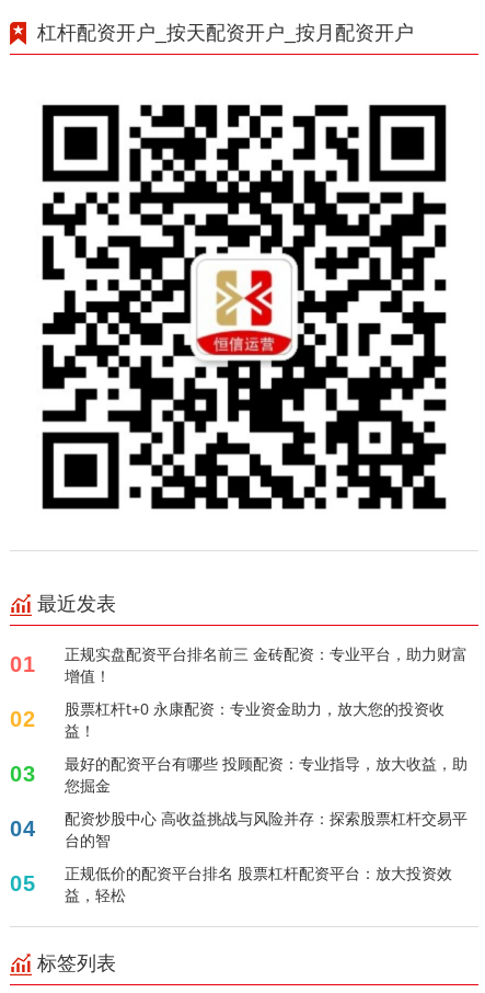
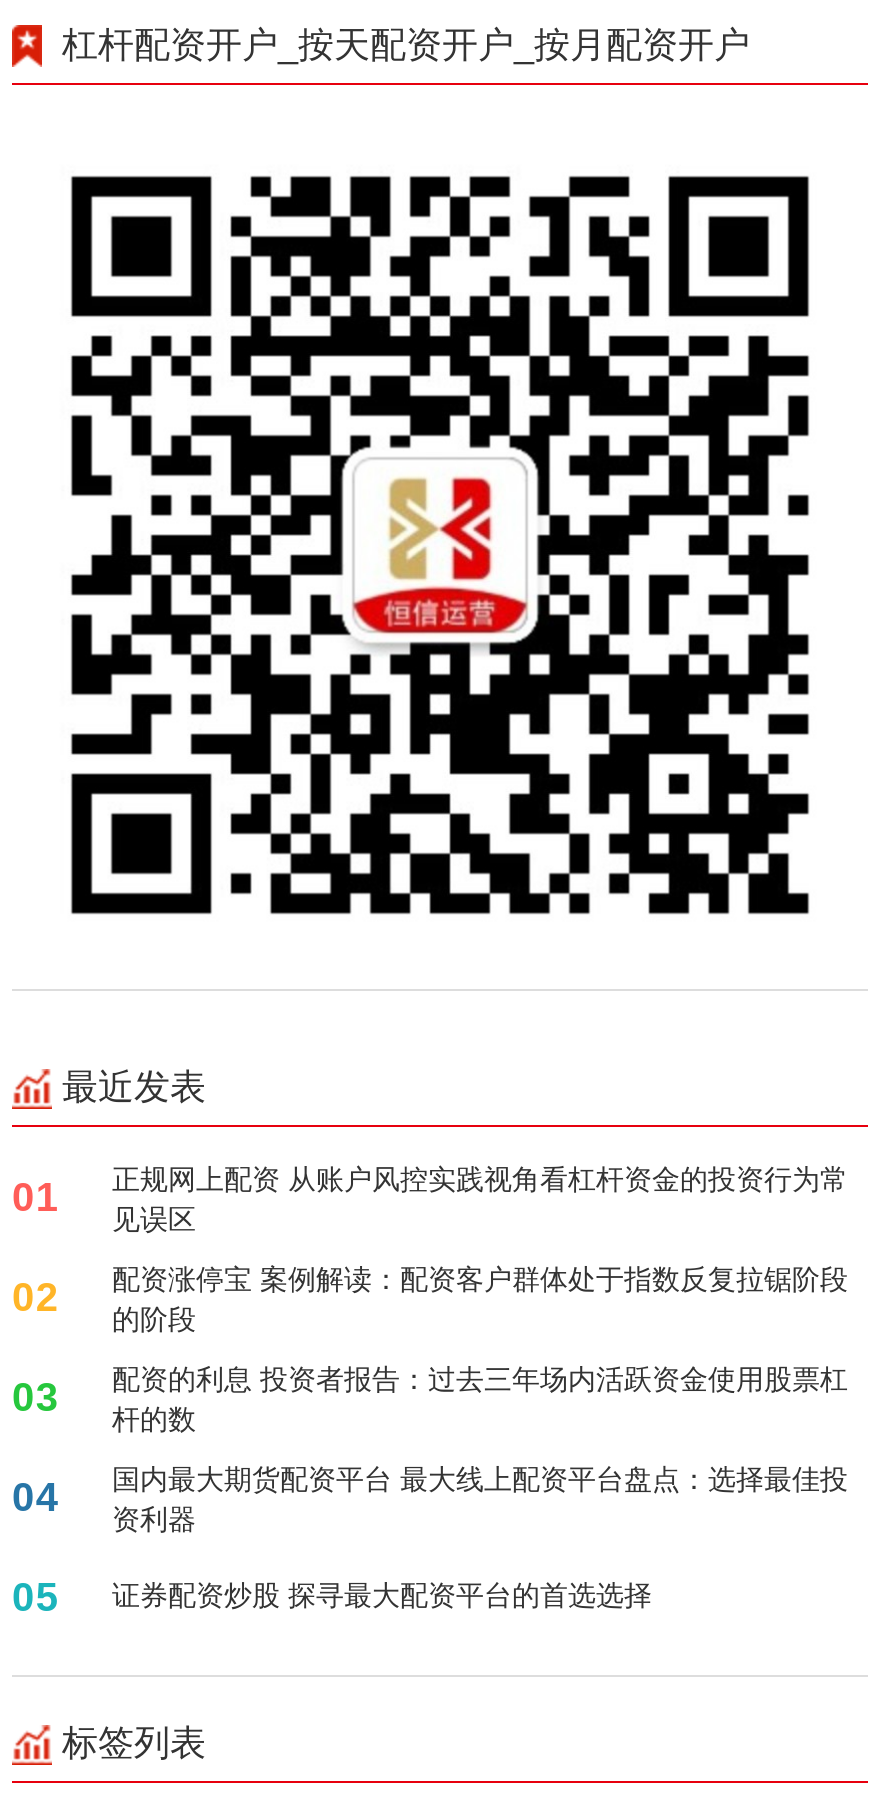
[65,643,467,686] 正规实盘配资平台排名前三 金砖配资：专业平台，助力财富 | 增值！ -> [112,1158,848,1236] 正规网上配资 从账户风控实践视角看杠杆资金的投资行为常 | 见误区
[65,698,444,740] 股票杠杆t+0 永康配资：专业资金助力，放大您的投资收 | 益！ -> [112,1258,848,1336] 配资涨停宝 案例解读：配资客户群体处于指数反复拉锯阶段 | 的阶段
[65,752,467,795] 最好的配资平台有哪些 投顾配资：专业指导，放大收益，助 | 您掘金 -> [112,1358,848,1436] 配资的利息 投资者报告：过去三年场内活跃资金使用股票杠 | 杆的数
[65,807,467,850] 配资炒股中心 高收益挑战与风险并存：探索股票杠杆交易平 | 台的智 -> [112,1458,848,1536] 国内最大期货配资平台 最大线上配资平台盘点：选择最佳投 | 资利器
[65,862,452,905] 正规低价的配资平台排名 股票杠杆配资平台：放大投资效 | 益，轻松 -> [112,1574,652,1612] 证券配资炒股 探寻最大配资平台的首选选择

